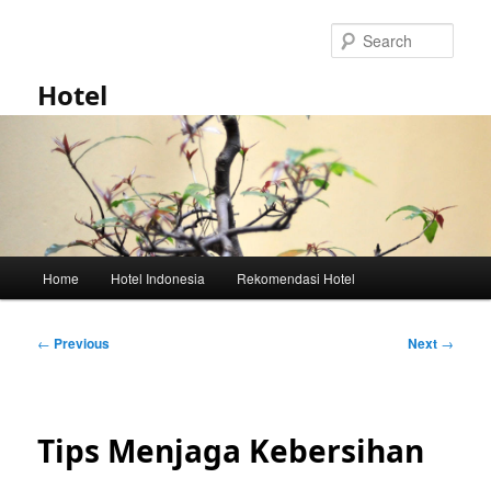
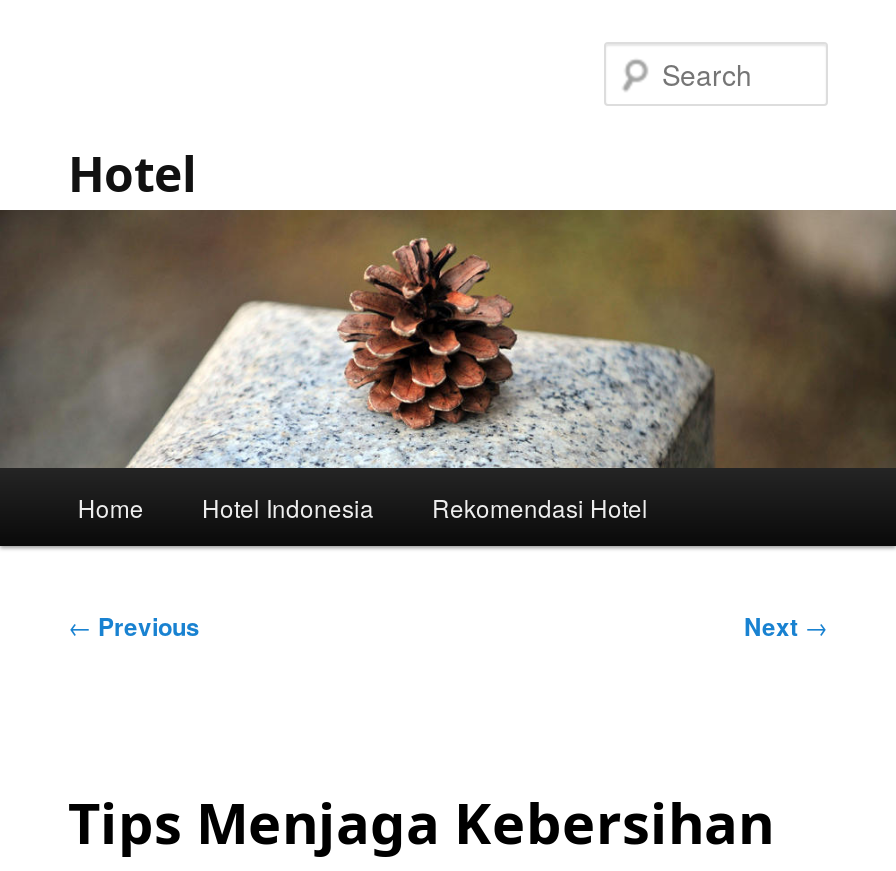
[3,115,488,258] [image] -> [6,208,890,470] [image]

